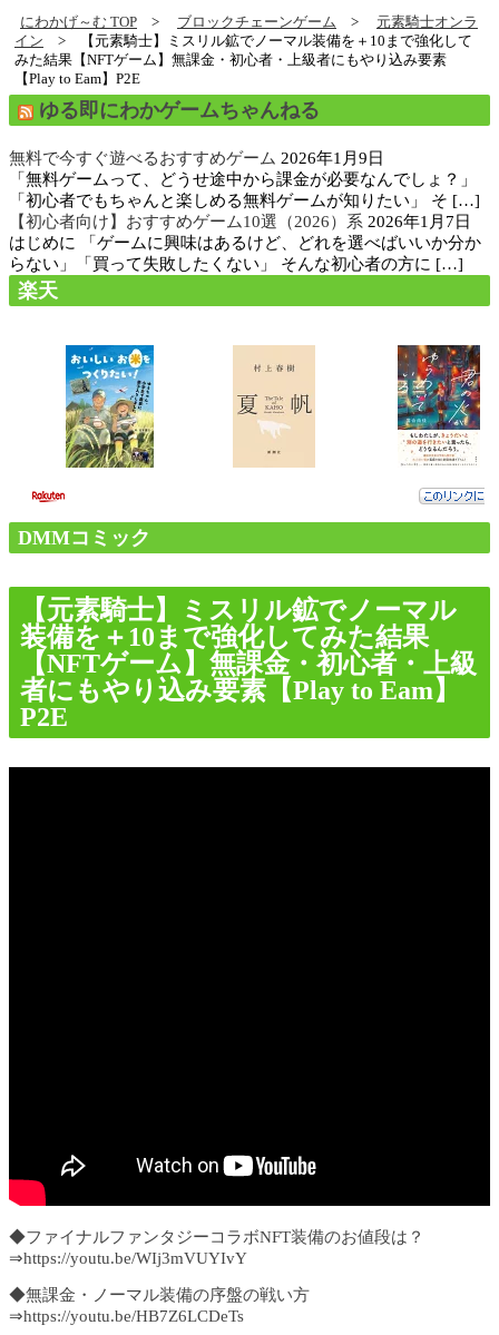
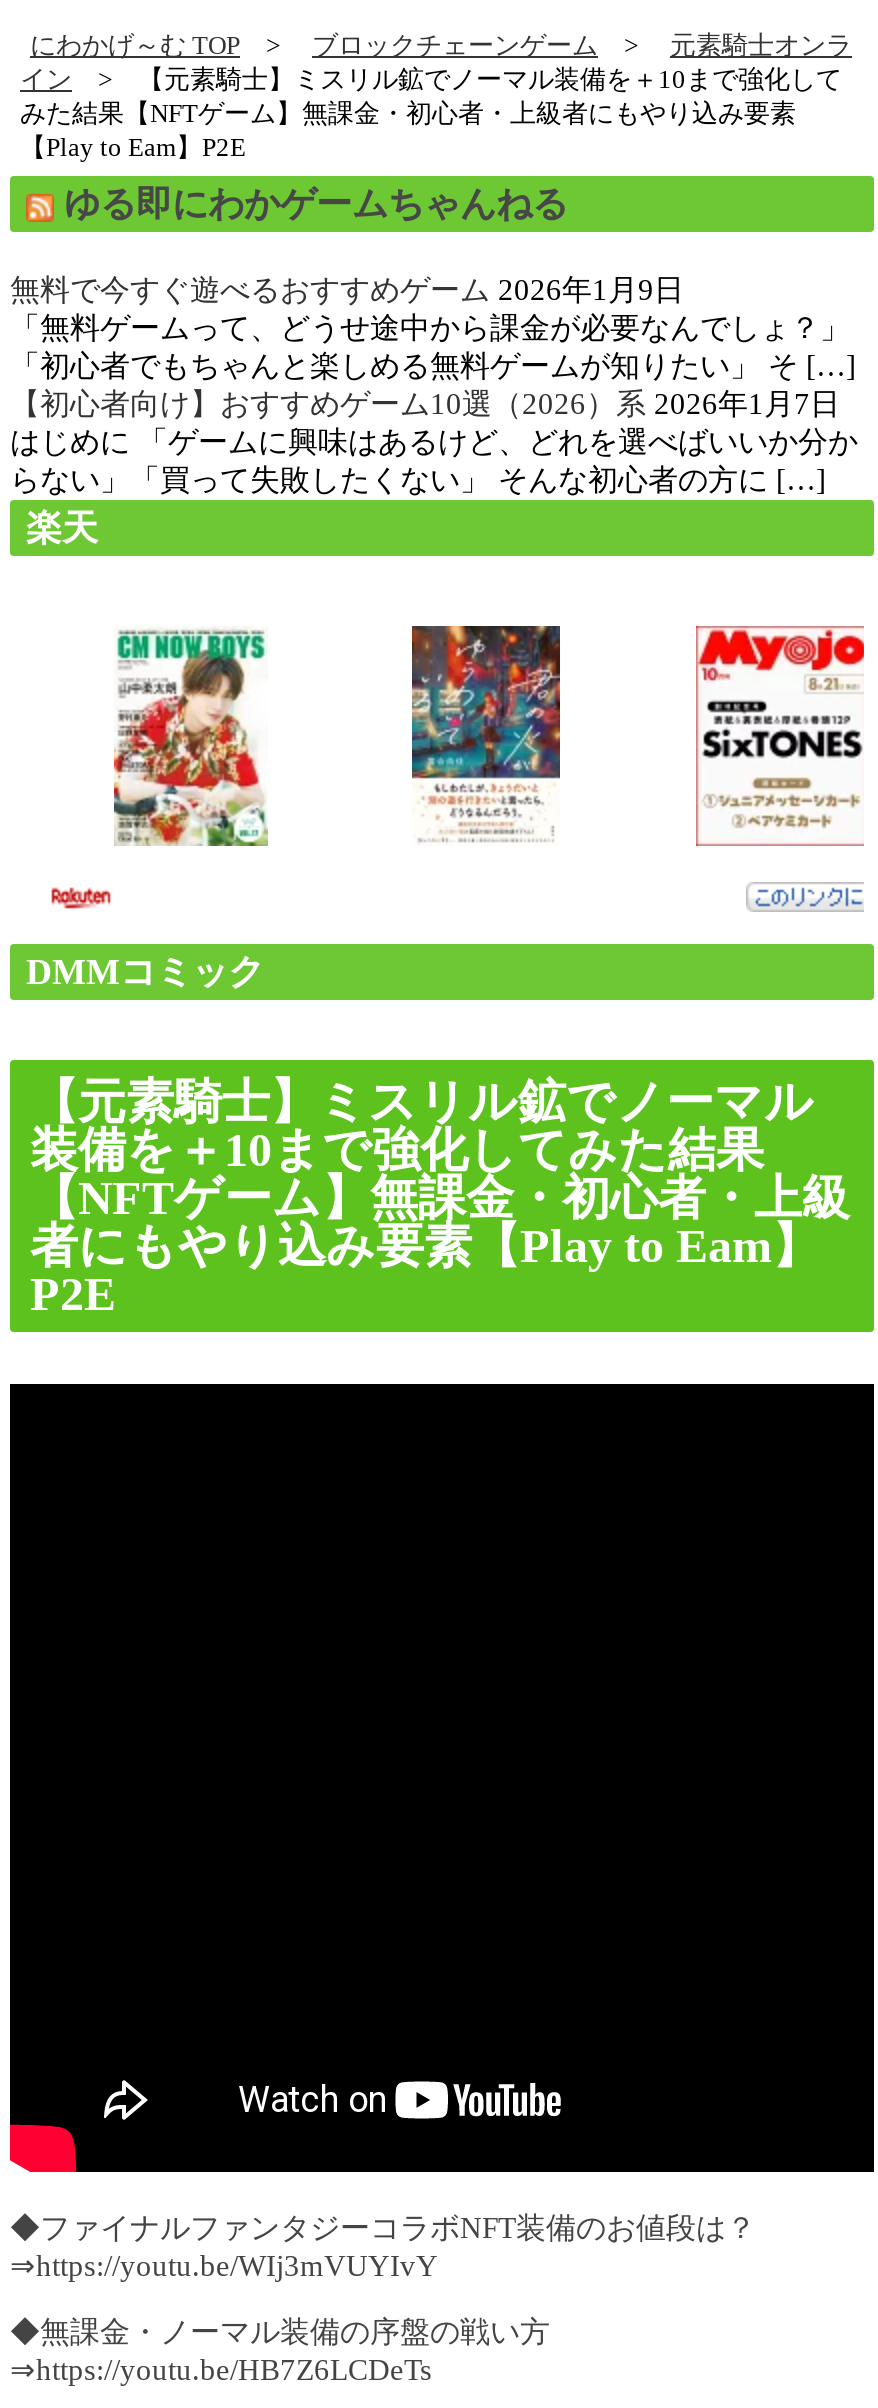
[65,344,155,469] [image] -> [112,626,270,846] [image]
[233,345,315,468] [image] -> [410,624,562,844] [image]
[391,344,485,467] [image] -> [694,624,866,848] [image]

